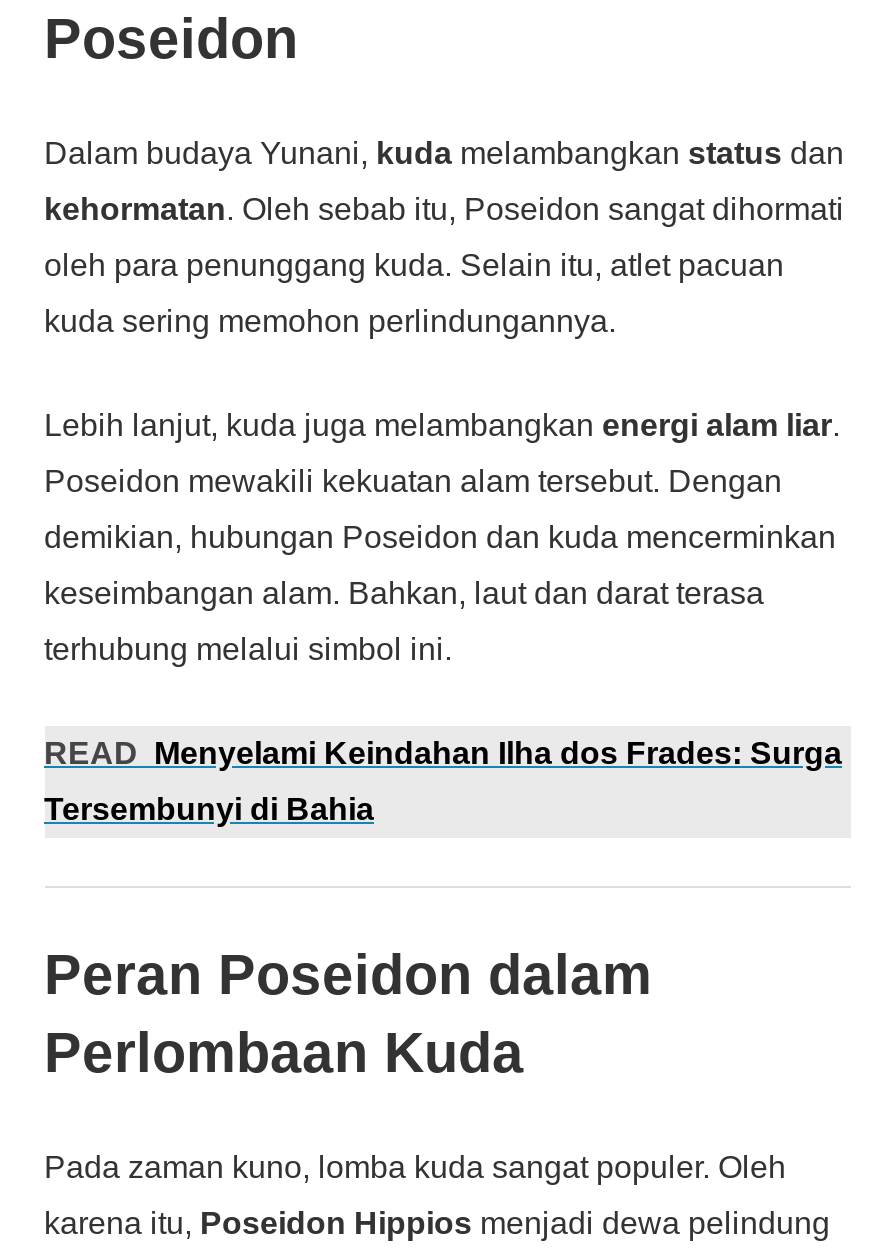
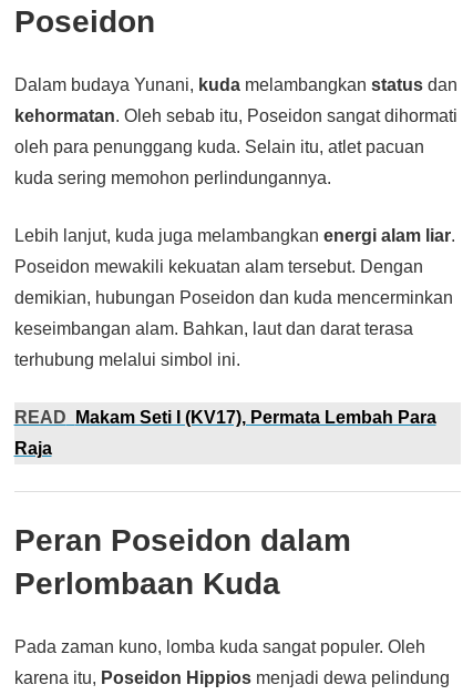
[44,736,842,770] READ Menyelami Keindahan Ilha dos Frades: Surga -> [14,408,436,427] READ Makam Seti I (KV17), Permata Lembah Para
[44,792,374,826] Tersembunyi di Bahia -> [14,439,52,458] Raja

